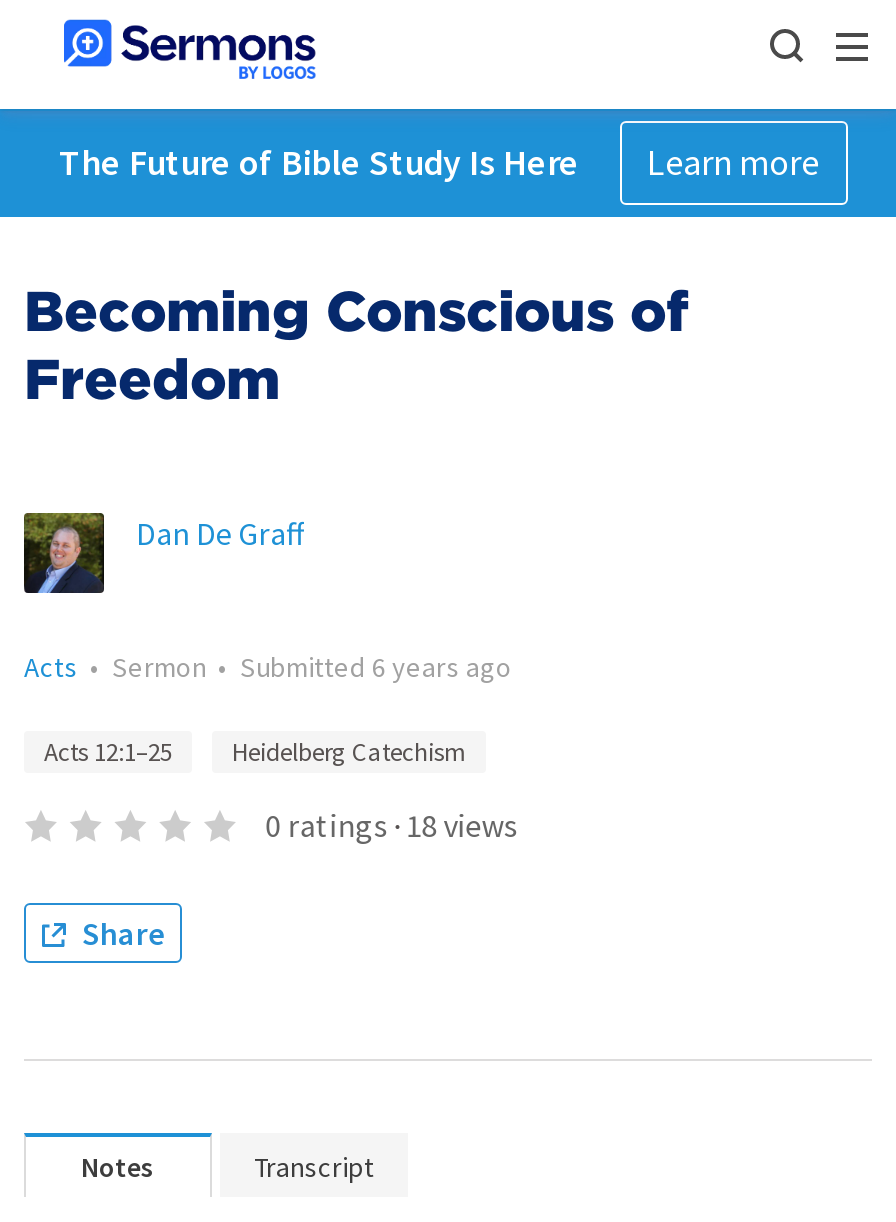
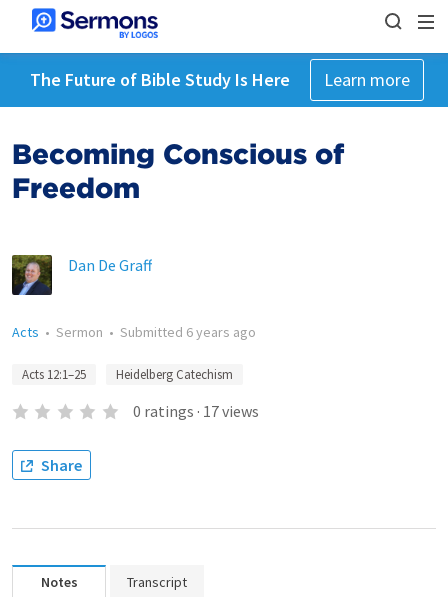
[265,805,517,845] 0 ratings · 18 views -> [133,401,259,421] 0 ratings · 17 views

